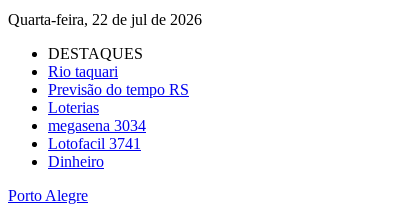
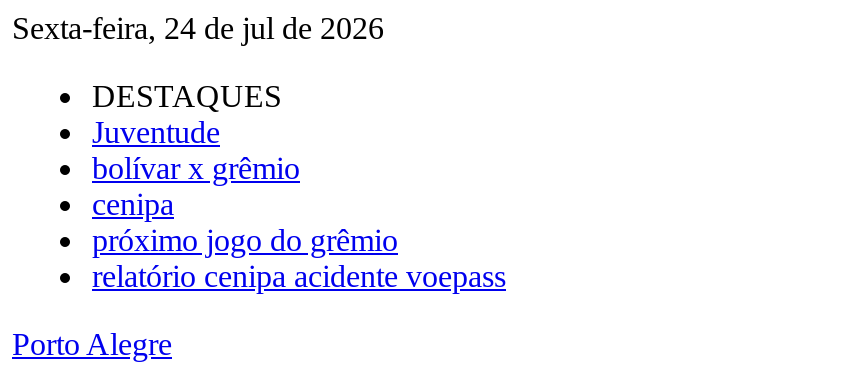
[8,11,202,28] Quarta-feira, 22 de jul de 2026 -> [12,11,384,45] Sexta-feira, 24 de jul de 2026
[48,63,189,170] Rio taquari | Previsão do tempo RS | Loterias | megasena 3034 | Lotofacil 3741 | Dinheiro -> [92,115,506,293] Juventude | bolívar x grêmio | cenipa | próximo jogo do grêmio | relatório cenipa acidente voepass

